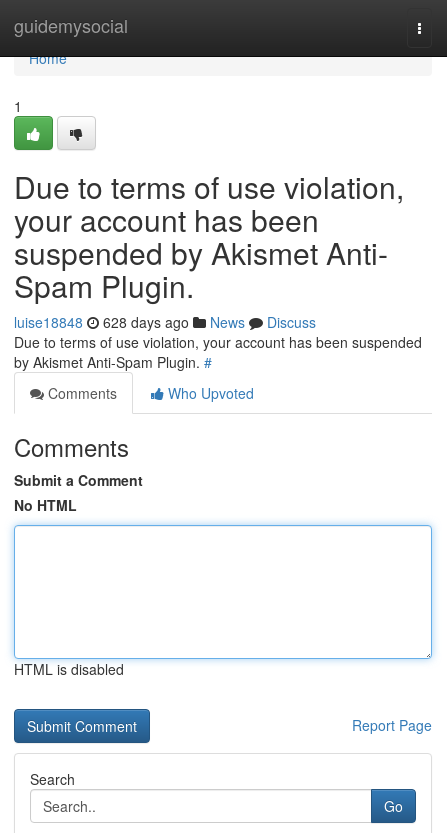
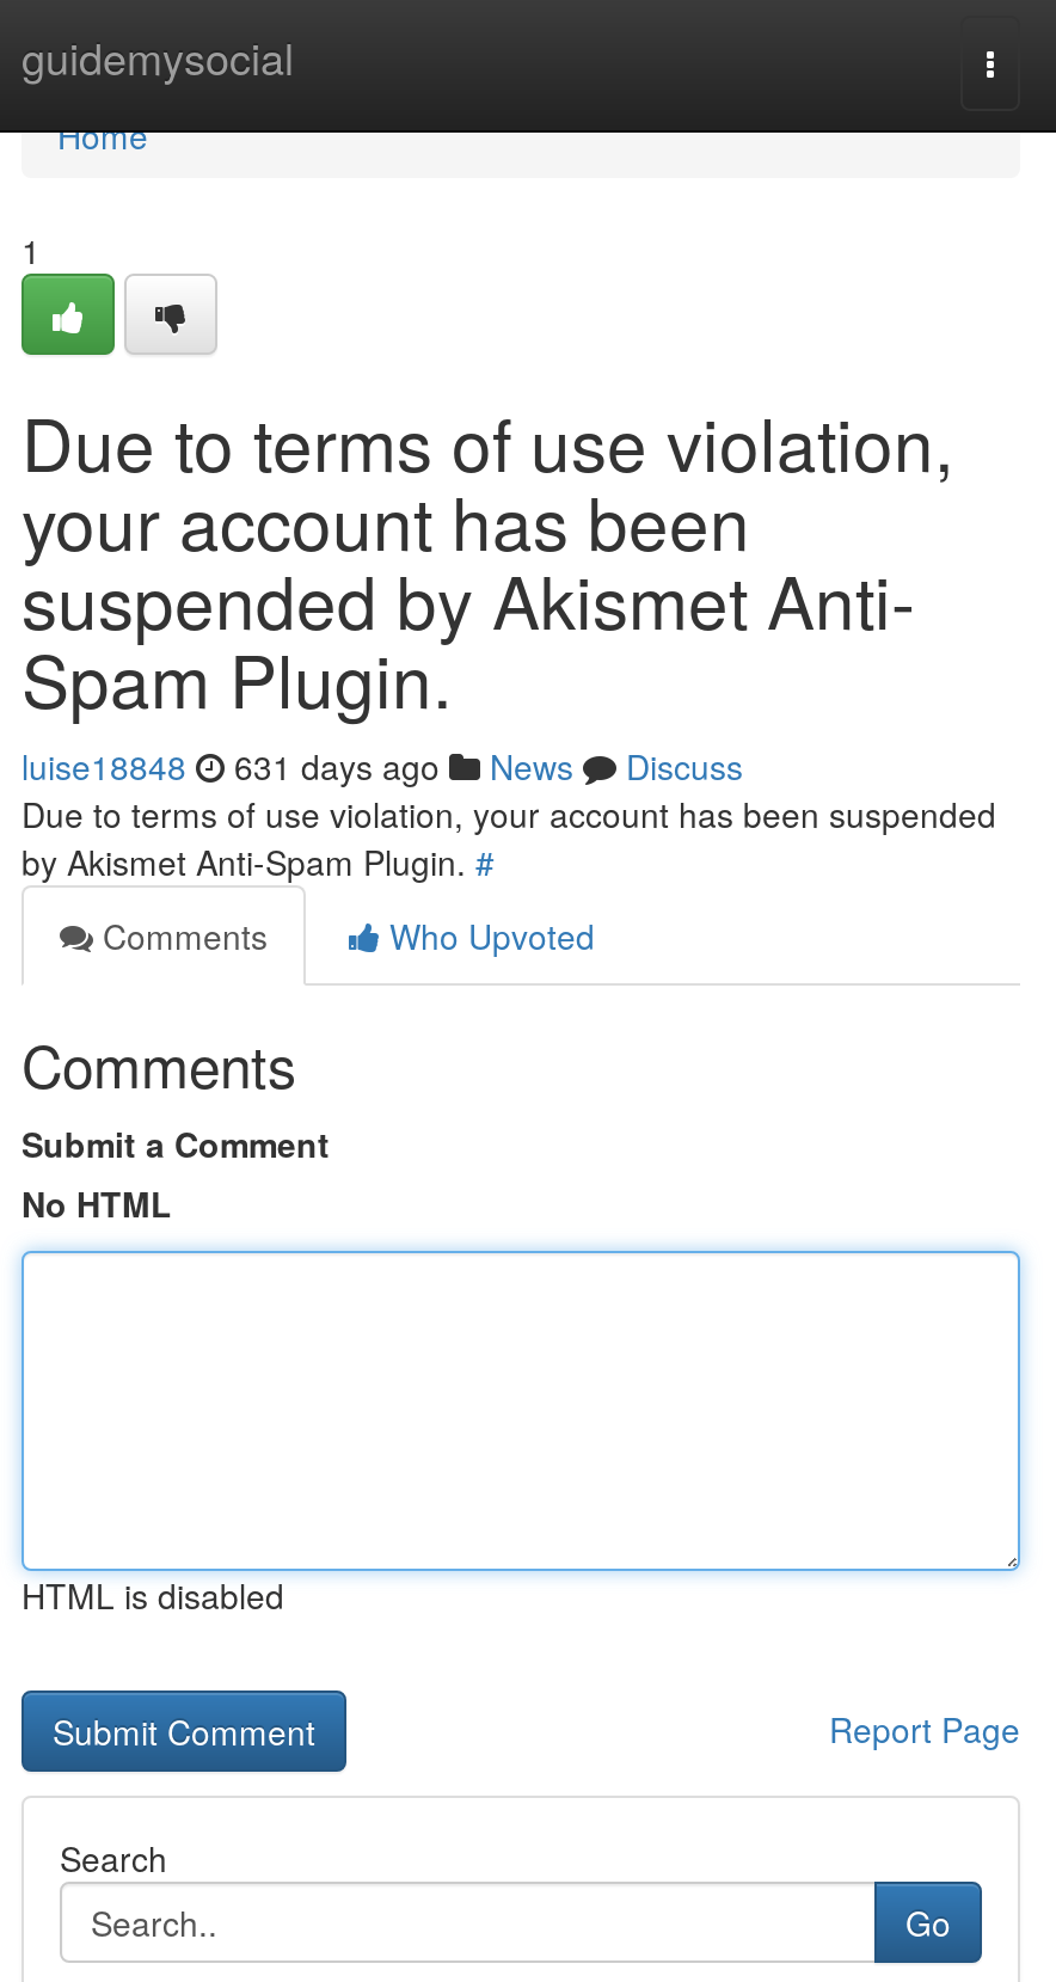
[14,312,316,332] luise18848 628 days ago News Discuss -> [22,742,743,790] luise18848 631 days ago News Discuss

